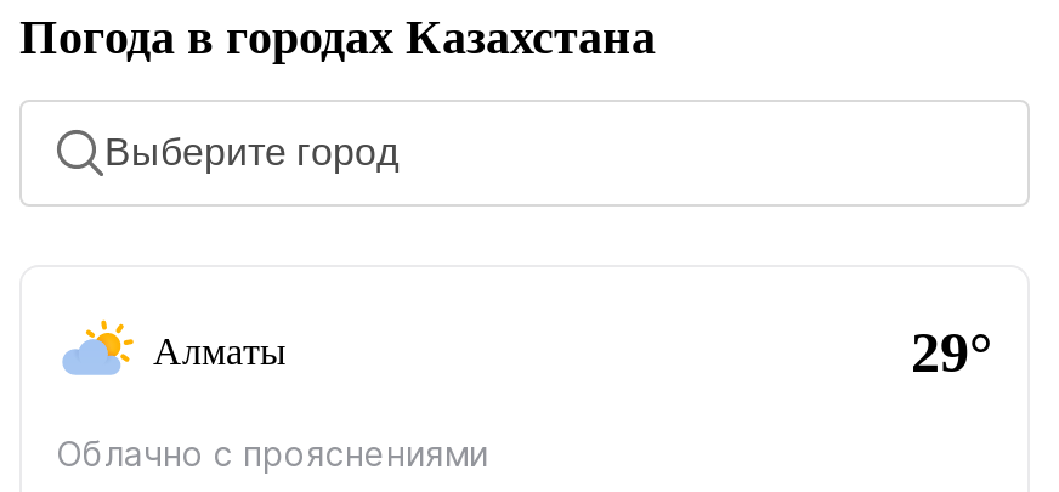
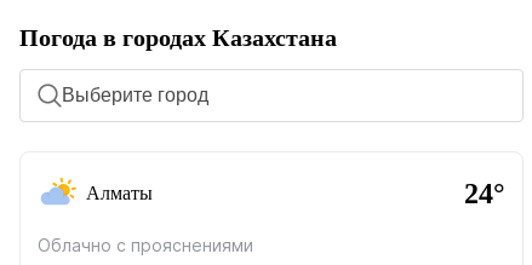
[911,320,993,384] 29° -> [464,178,505,210] 24°

